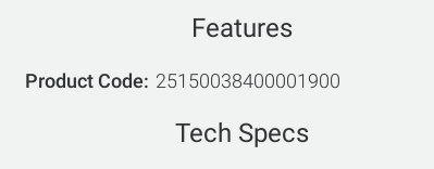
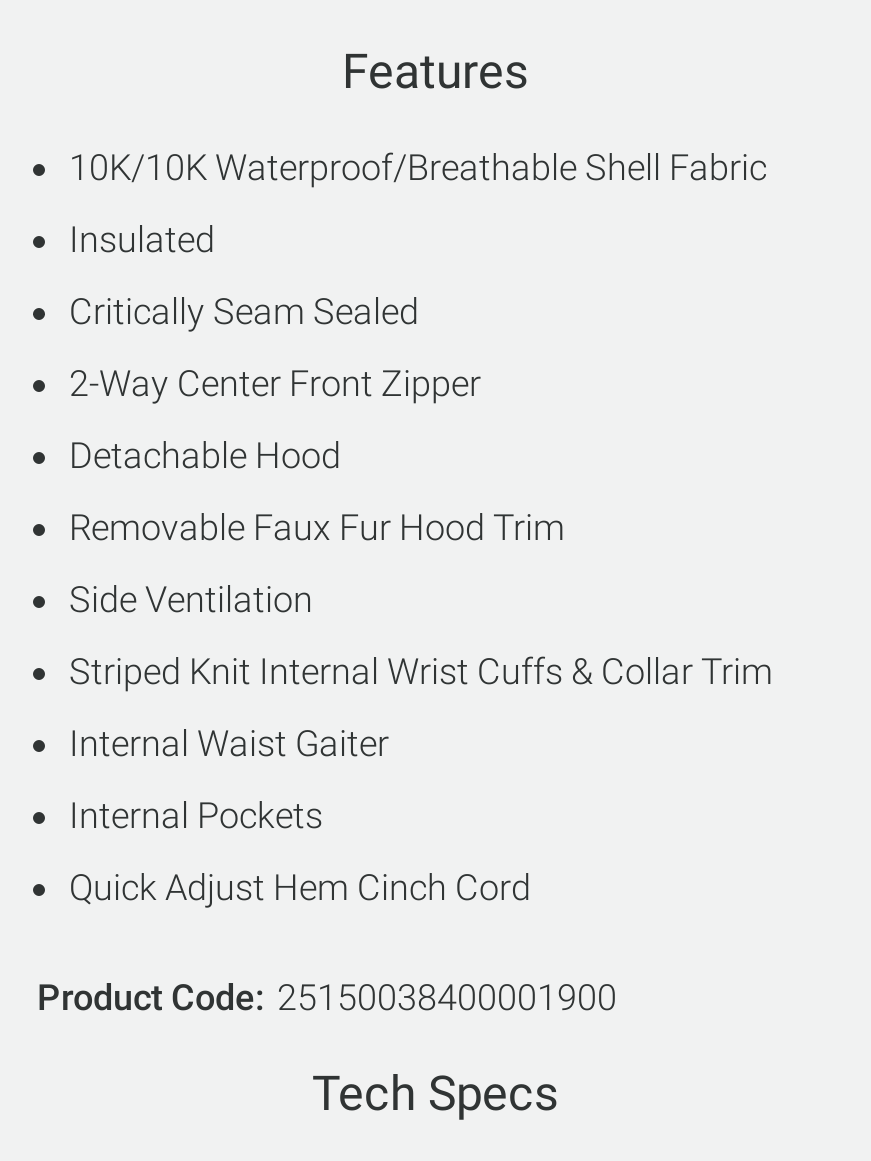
none -> [69,146,773,908] 10K/10K Waterproof/Breathable Shell Fabric | Insulated | Critically Seam Sealed | 2-Way Center Front Zipper | Detachable Hood | Removable Faux Fur Hood Trim | Side Ventilation | Striped Knit Internal Wrist Cuffs & Collar Trim | Internal Waist Gaiter | Internal Pockets | Quick Adjust Hem Cinch Cord

